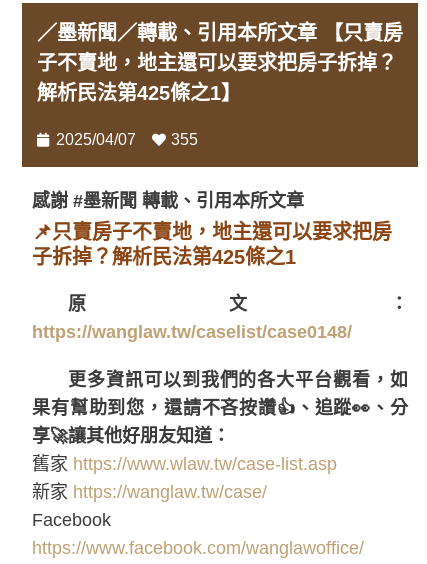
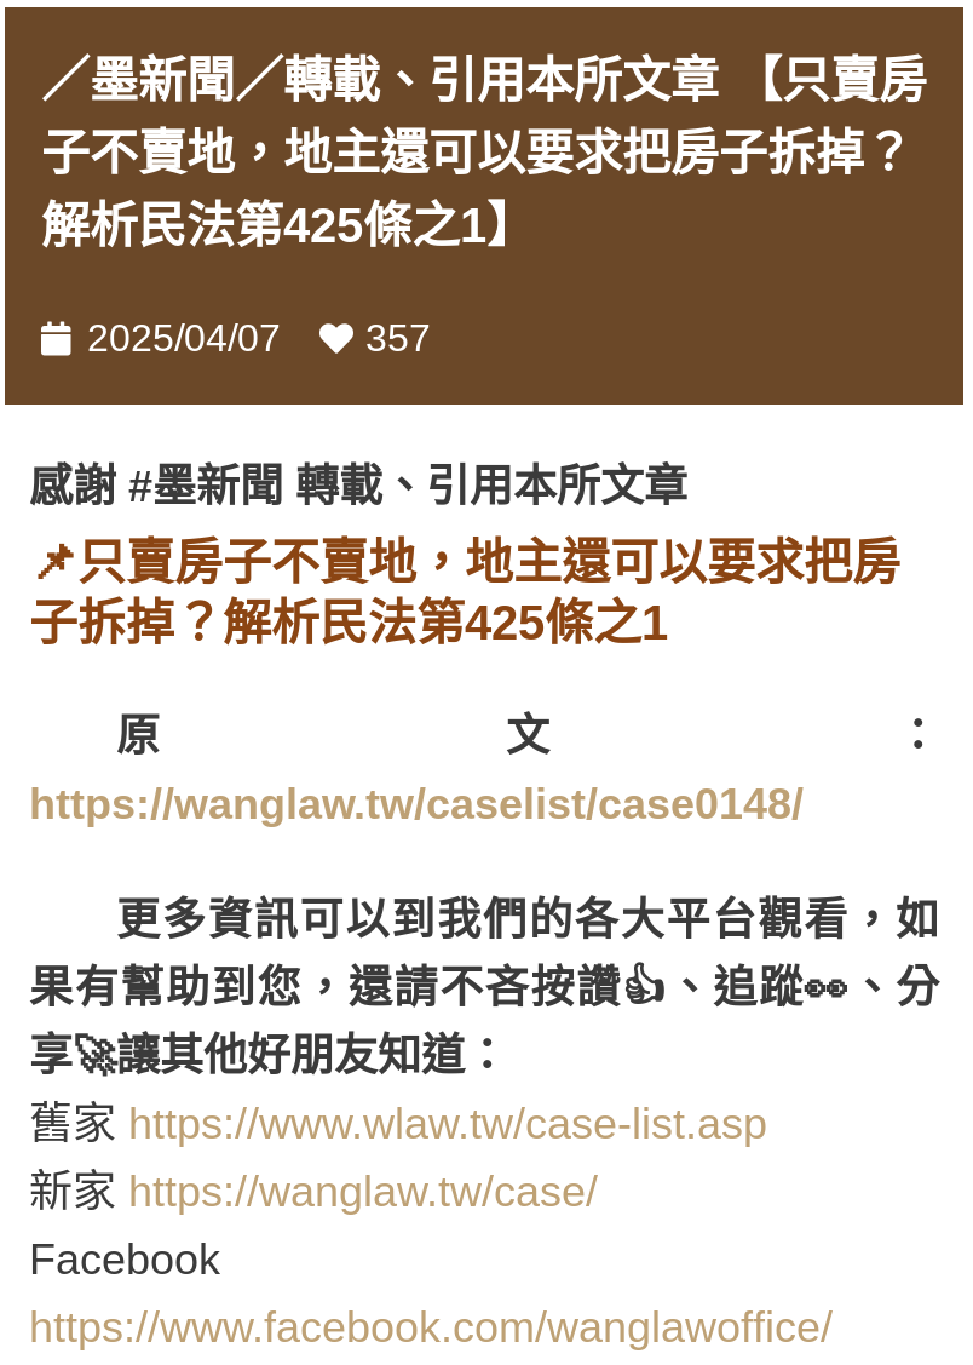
[171,131,198,148] 355 -> [365,318,431,359] 357

